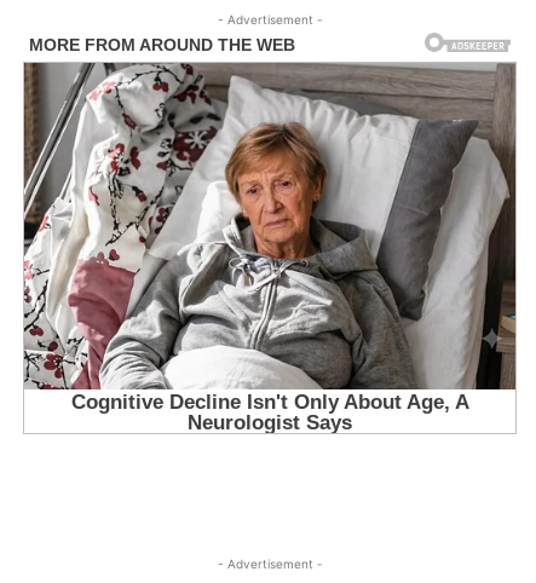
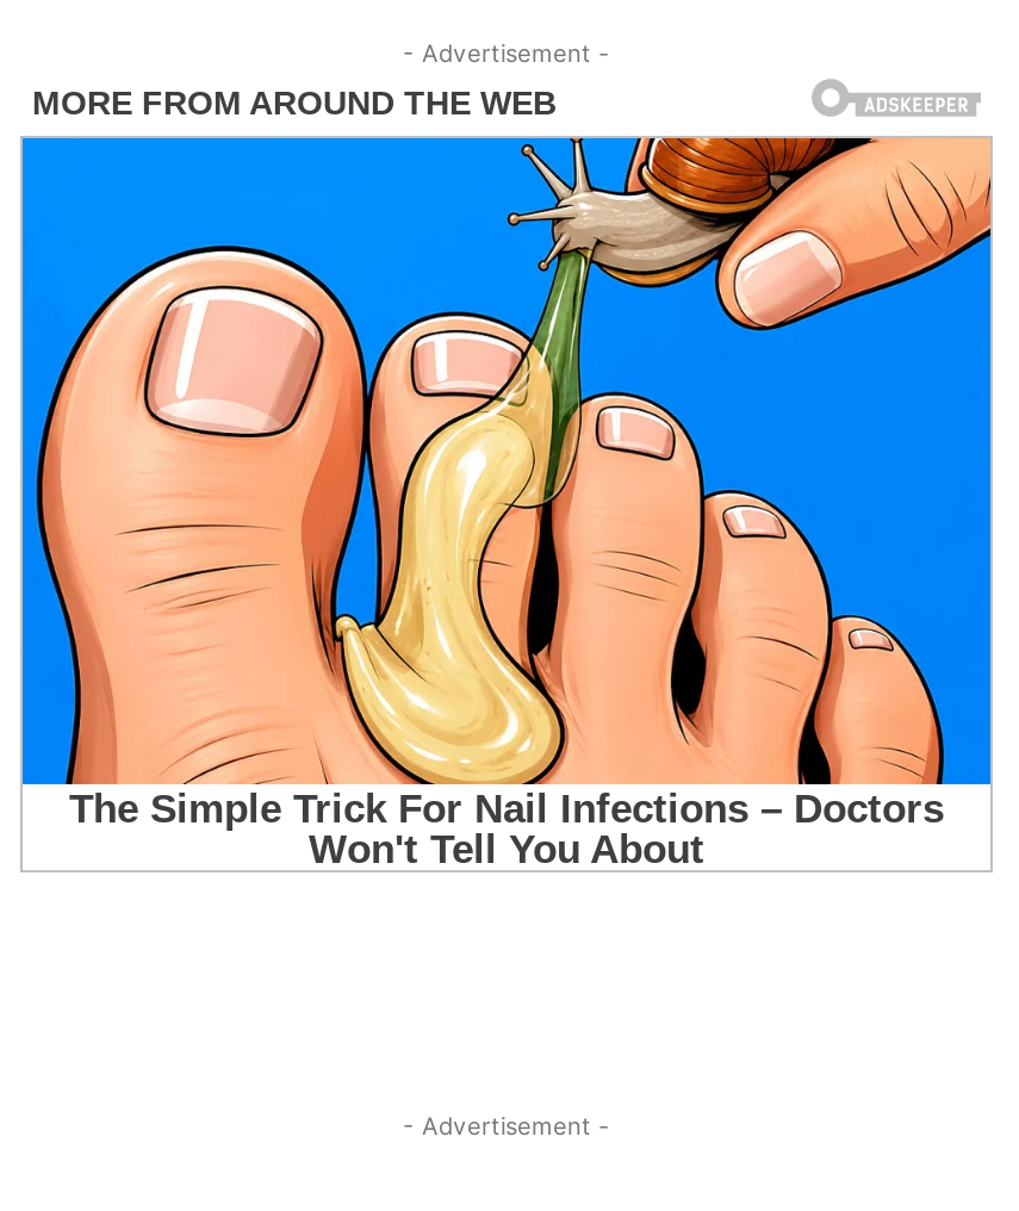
[23,62,517,434] [image] -> [20,135,993,869] [image]

